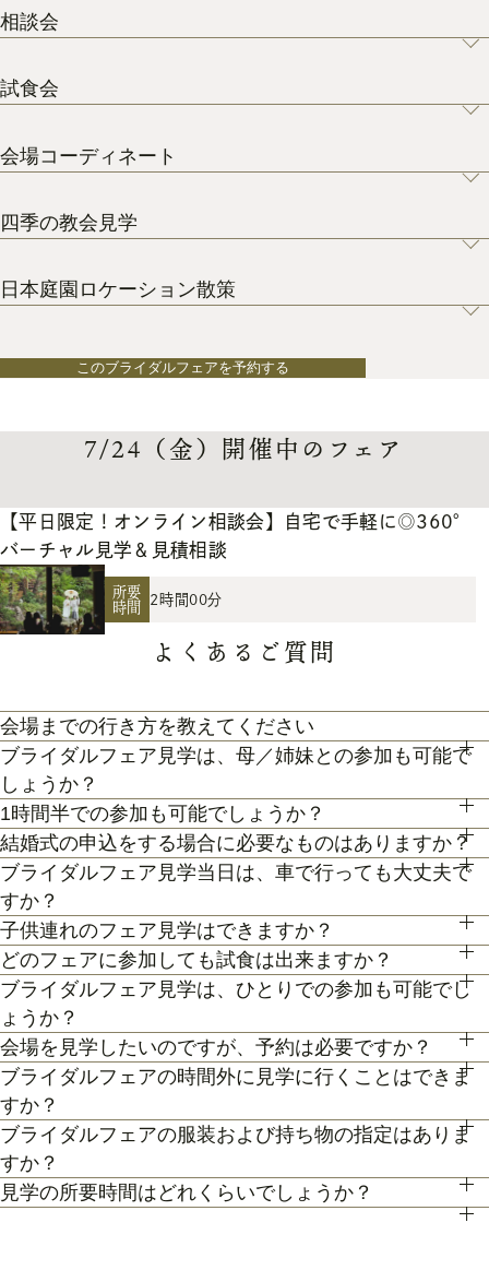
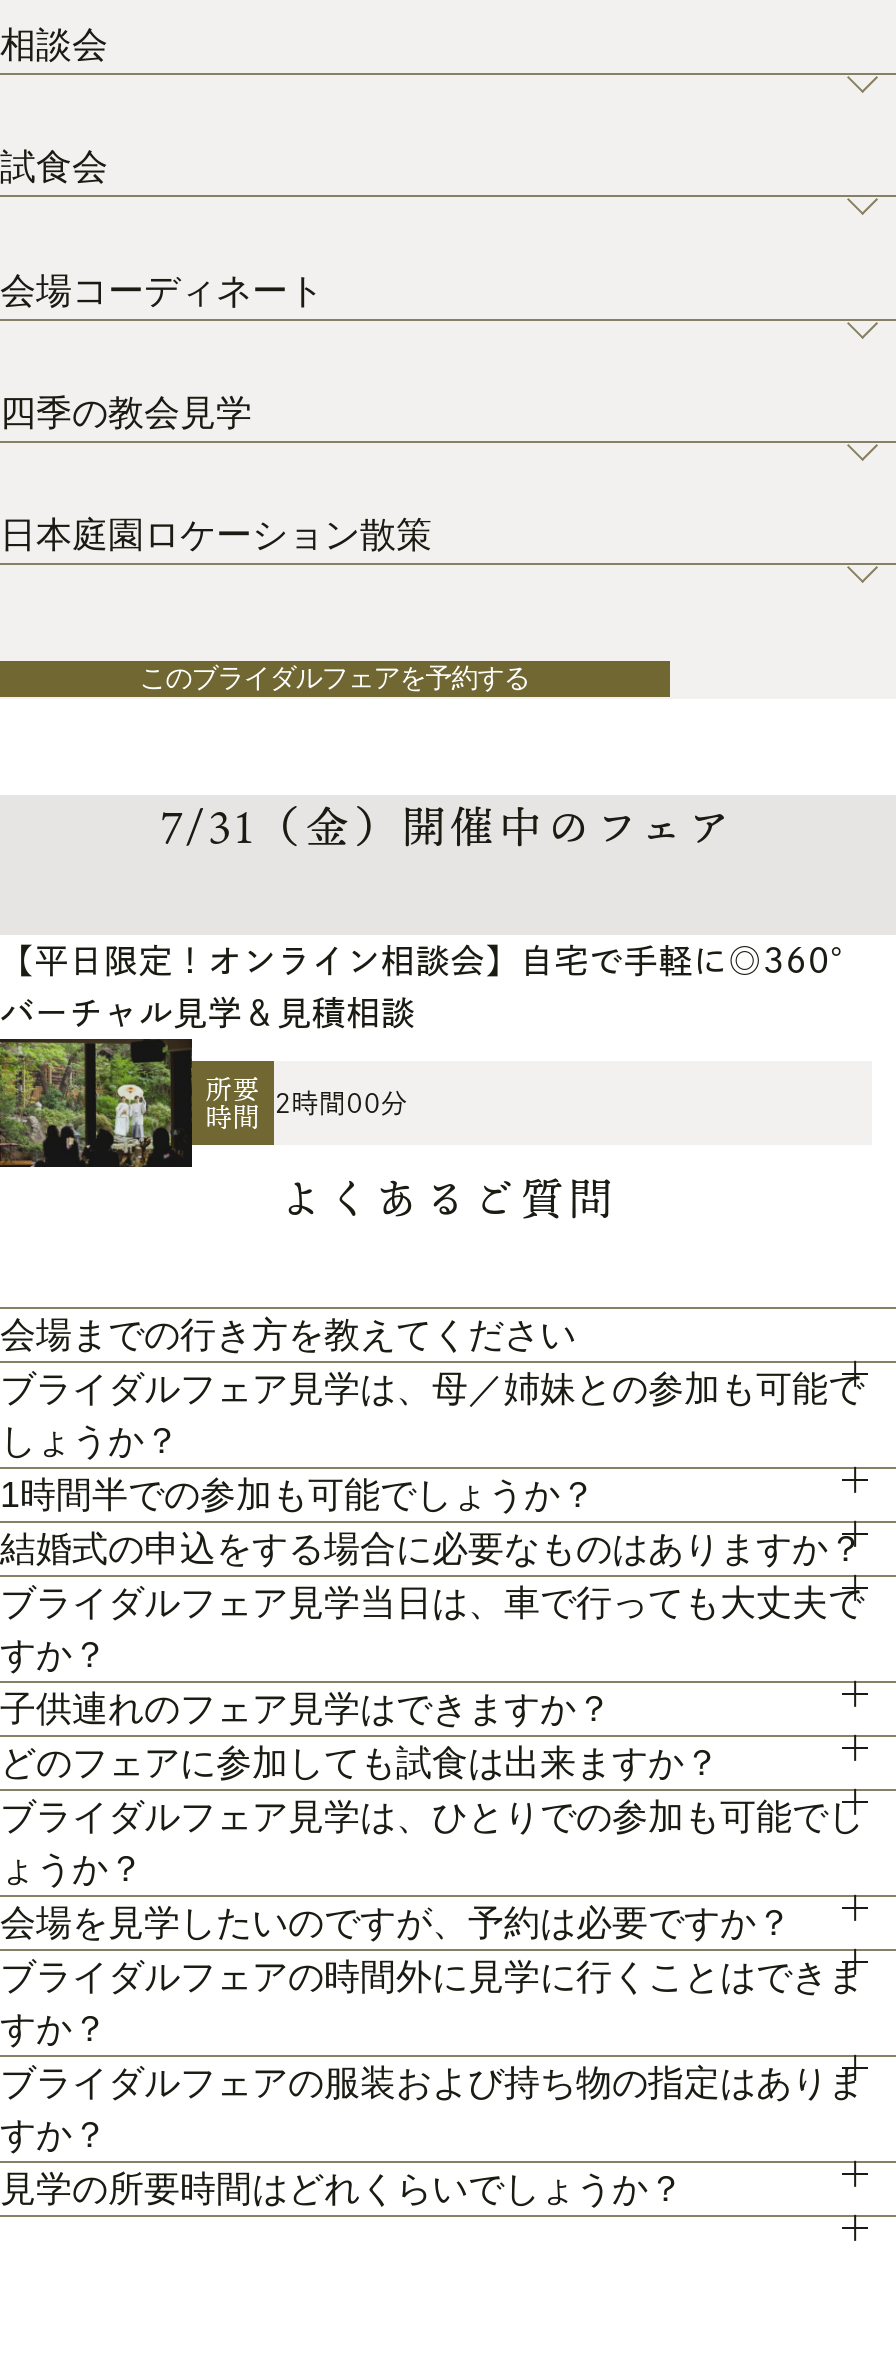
[84,431,404,466] 7/24（金）開催中のフェア -> [160,795,736,859] 7/31（金）開催中のフェア

